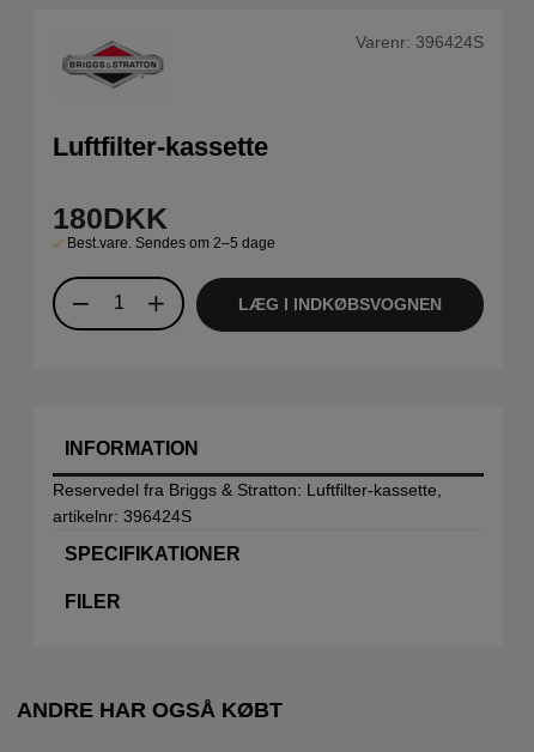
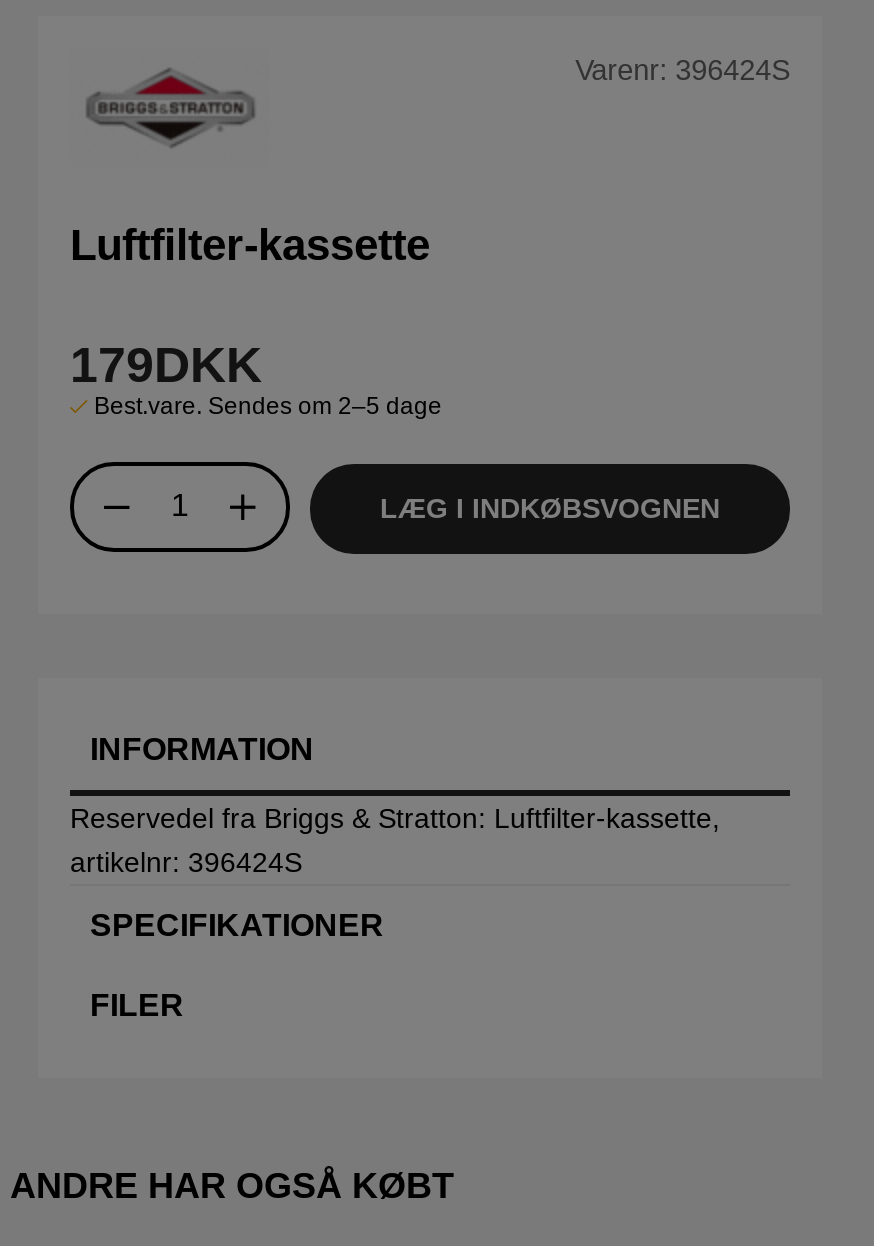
[53,201,168,234] 180DKK -> [70,335,262,391] 179DKK

